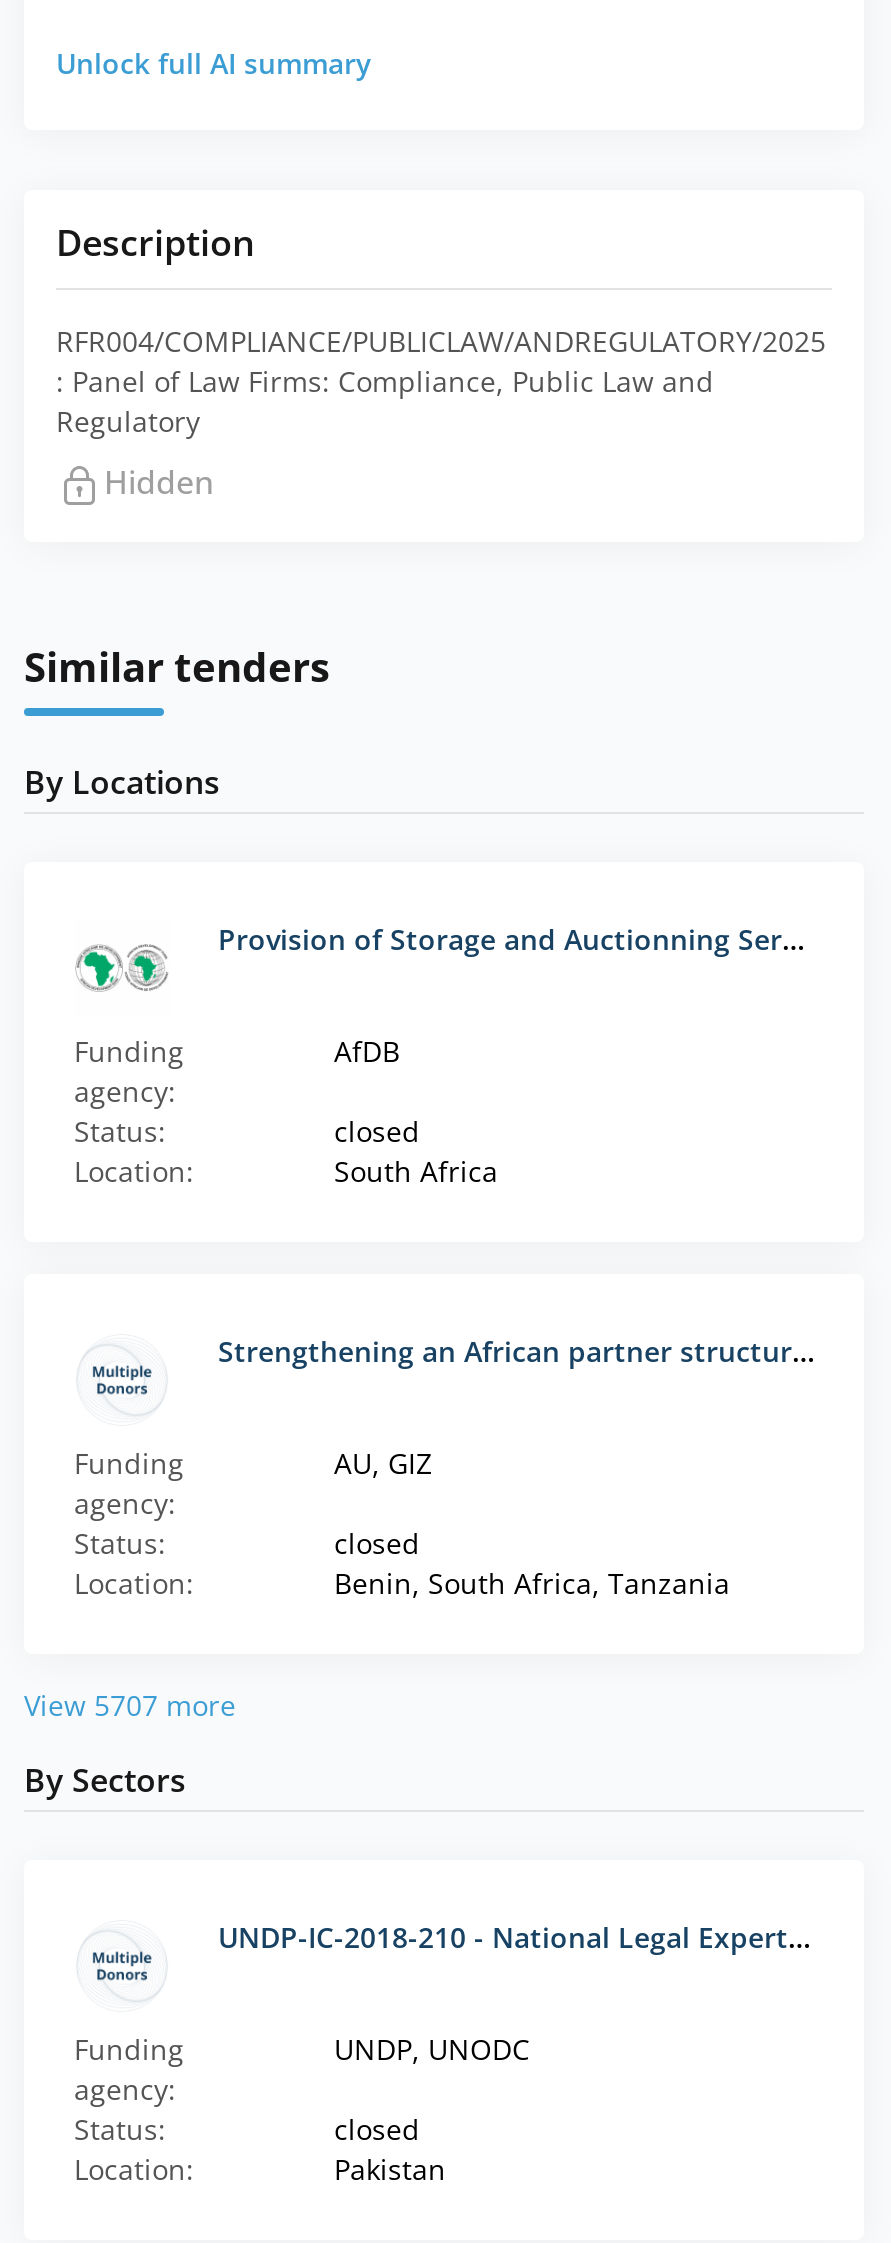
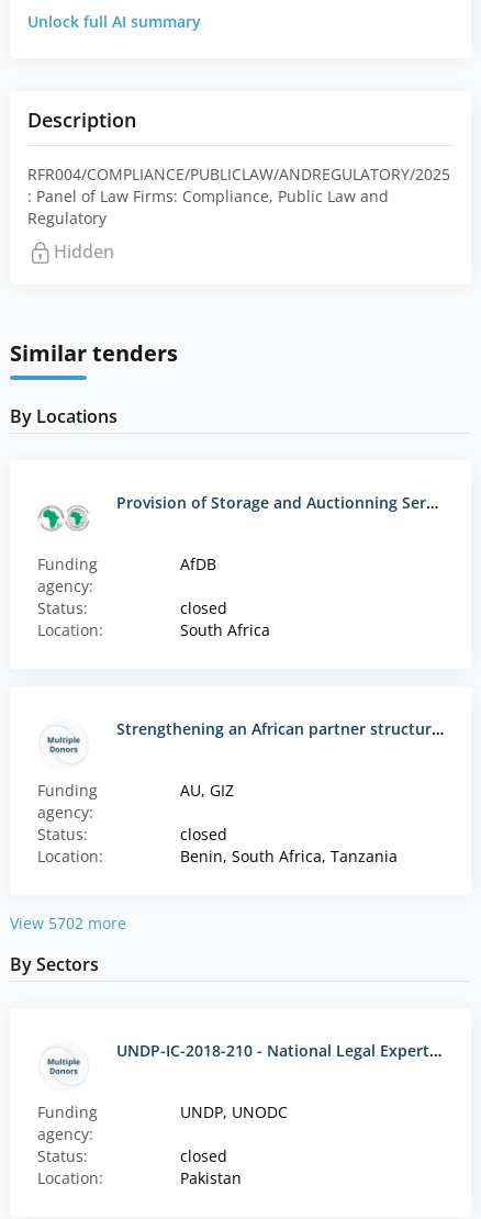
[24,1686,236,1724] View 5707 more -> [10,913,126,933] View 5702 more

